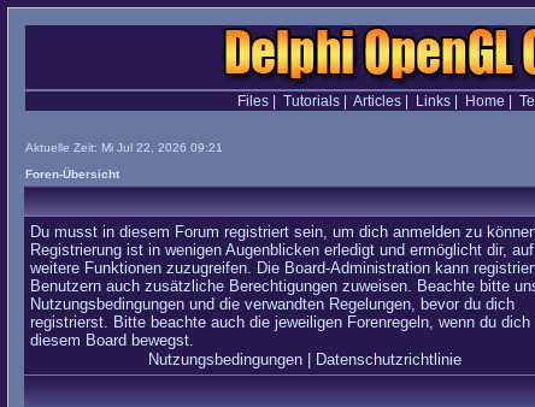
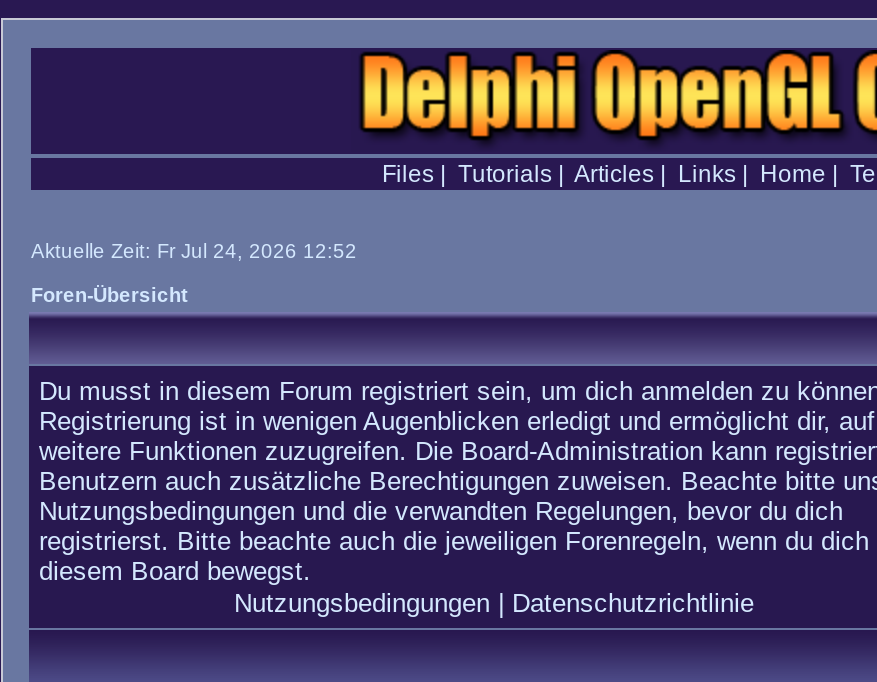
[25,141,223,154] Aktuelle Zeit: Mi Jul 22, 2026 09:21 -> [31,240,357,262] Aktuelle Zeit: Fr Jul 24, 2026 12:52

